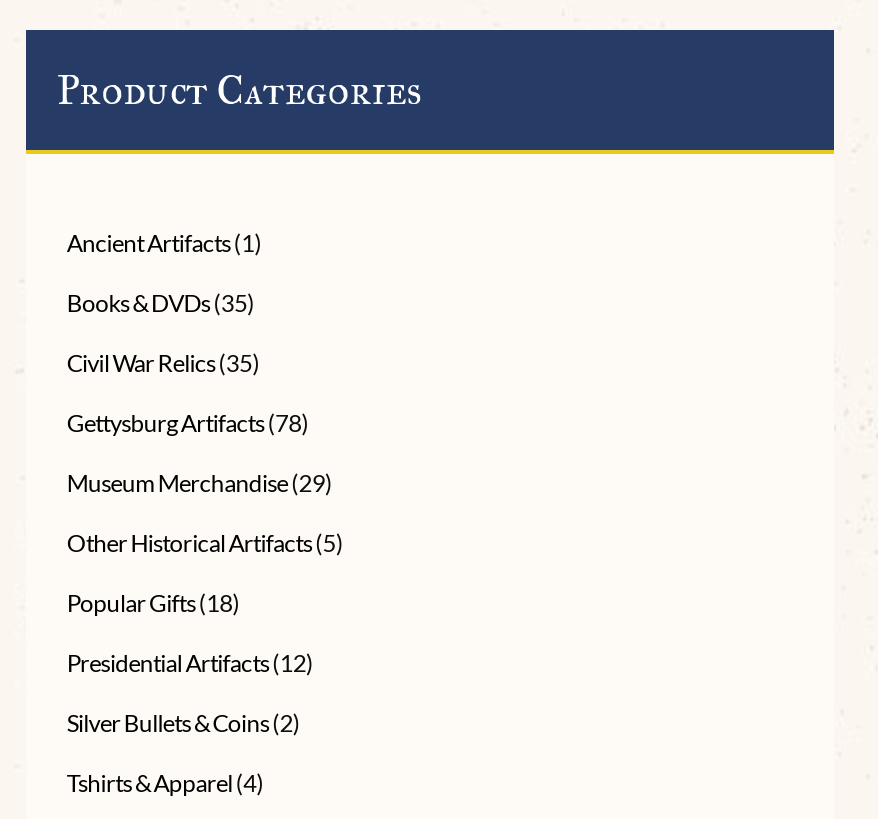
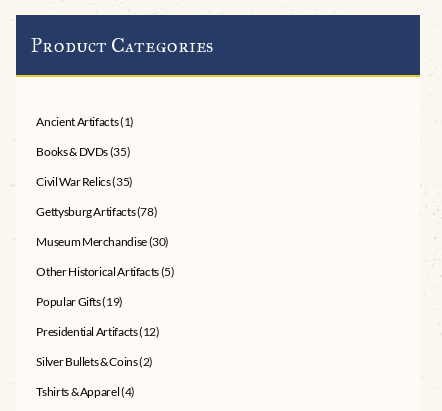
[67,468,332,498] Museum Merchandise (29) -> [36,234,169,249] Museum Merchandise (30)
[67,588,240,618] Popular Gifts (18) -> [36,294,123,309] Popular Gifts (19)

